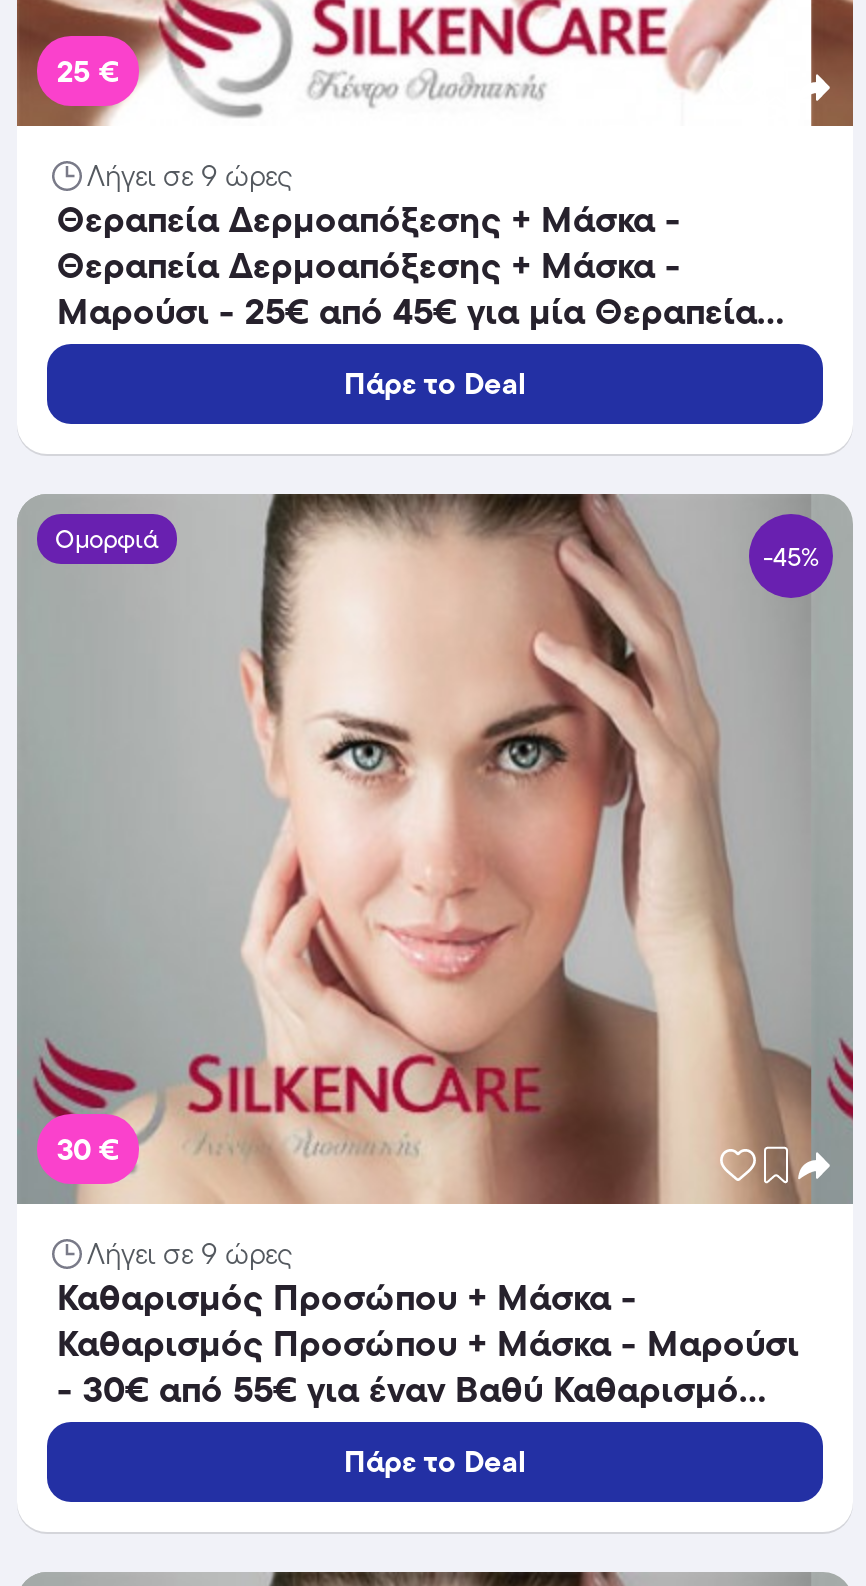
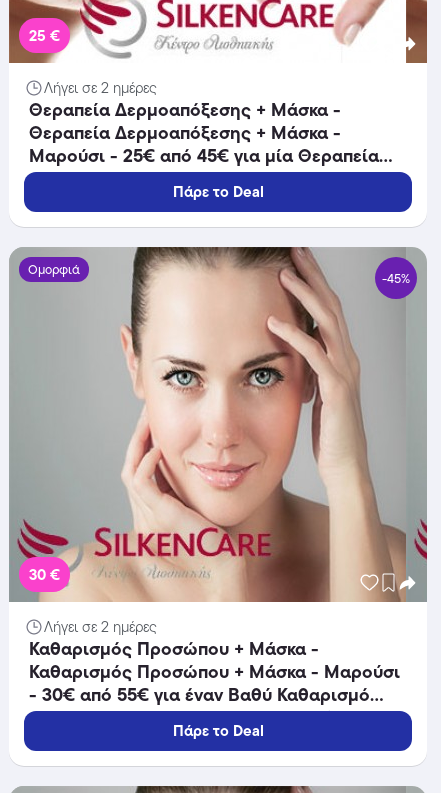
[87,154,293,196] Λήγει σε 9 ώρες -> [44,77,157,98] Λήγει σε 2 ημέρες
[87,1232,293,1274] Λήγει σε 9 ώρες -> [44,616,157,637] Λήγει σε 2 ημέρες

